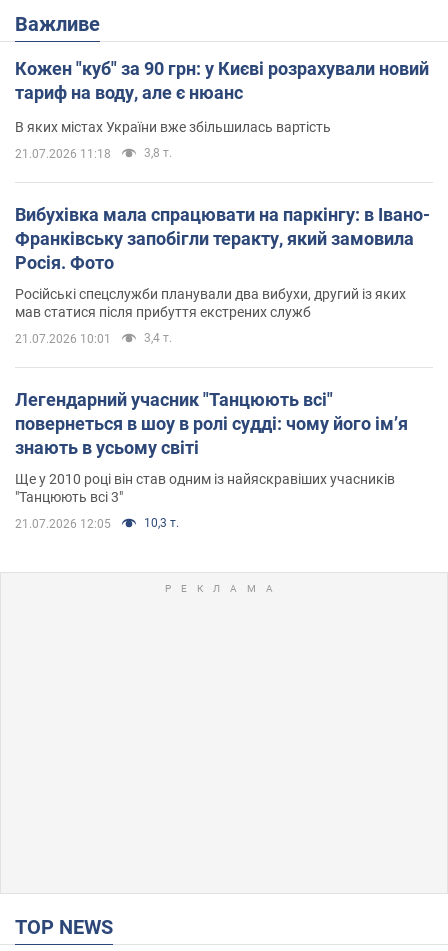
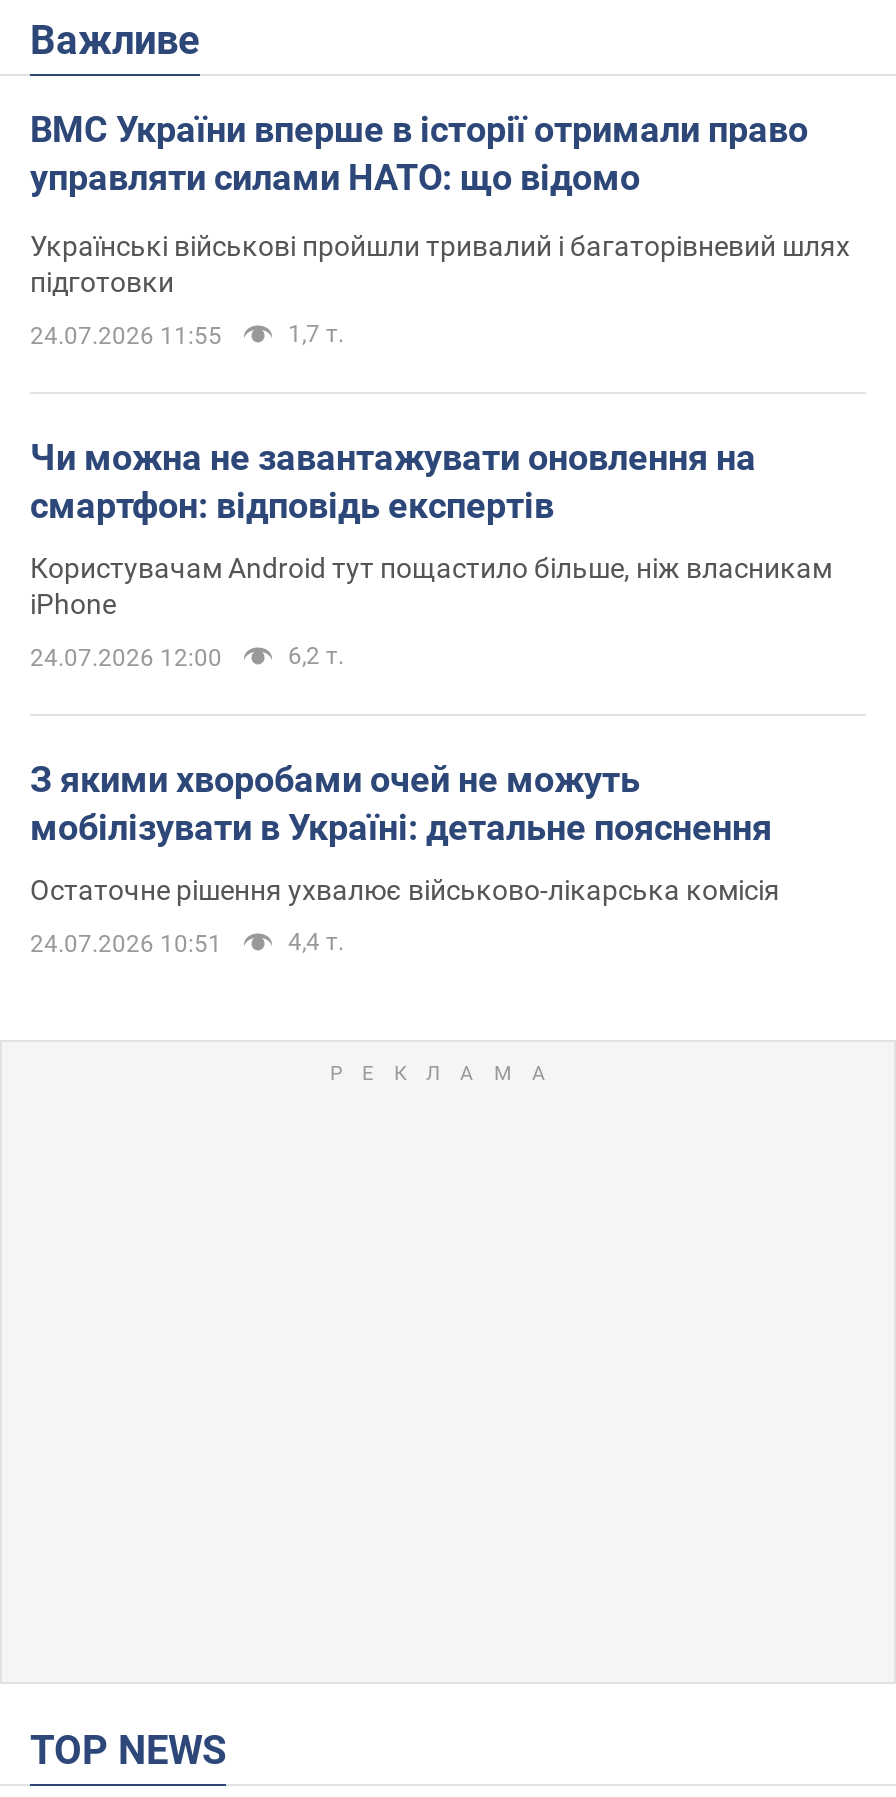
[15,58,429,103] Кожен "куб" за 90 грн: у Києві розрахували новий | тариф на воду, але є нюанс -> [30,109,808,199] ВМС України вперше в історії отримали право | управляти силами НАТО: що відомо
[15,119,331,135] В яких містах України вже збільшилась вартість -> [30,231,850,299] Українські військові пройшли тривалий і багаторівневий шлях | підготовки
[15,146,172,161] 21.07.2026 11:18 | 3,8 т. -> [30,321,344,351] 24.07.2026 11:55 | 1,7 т.
[15,204,430,273] Вибухівка мала спрацювати на паркінгу: в Івано- | Франківську запобігли теракту, який замовила | Росія. Фото -> [30,437,756,527] Чи можна не завантажувати оновлення на | смартфон: відповідь експертів
[15,286,406,320] Російські спецслужби планували два вибухи, другий із яких | мав статися після прибуття екстрених служб -> [30,553,832,621] Користувачам Android тут пощастило більше, ніж власникам | iPhone
[15,331,172,346] 21.07.2026 10:01 | 3,4 т. -> [30,643,344,673] 24.07.2026 12:00 | 6,2 т.
[15,389,408,458] Легендарний учасник "Танцюють всі" | повернеться в шоу в ролі судді: чому його імʼя | знають в усьому світі -> [30,759,772,849] З якими хворобами очей не можуть | мобілізувати в Україні: детальне пояснення
[15,471,395,505] Ще у 2010 році він став одним із найяскравіших учасників | "Танцюють всі 3" -> [30,875,780,907] Остаточне рішення ухвалює військово-лікарська комісія
[15,516,179,531] 21.07.2026 12:05 | 10,3 т. -> [30,929,344,959] 24.07.2026 10:51 | 4,4 т.

